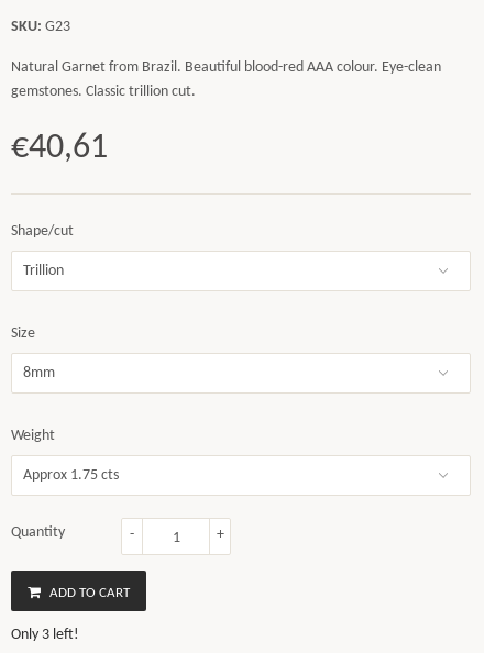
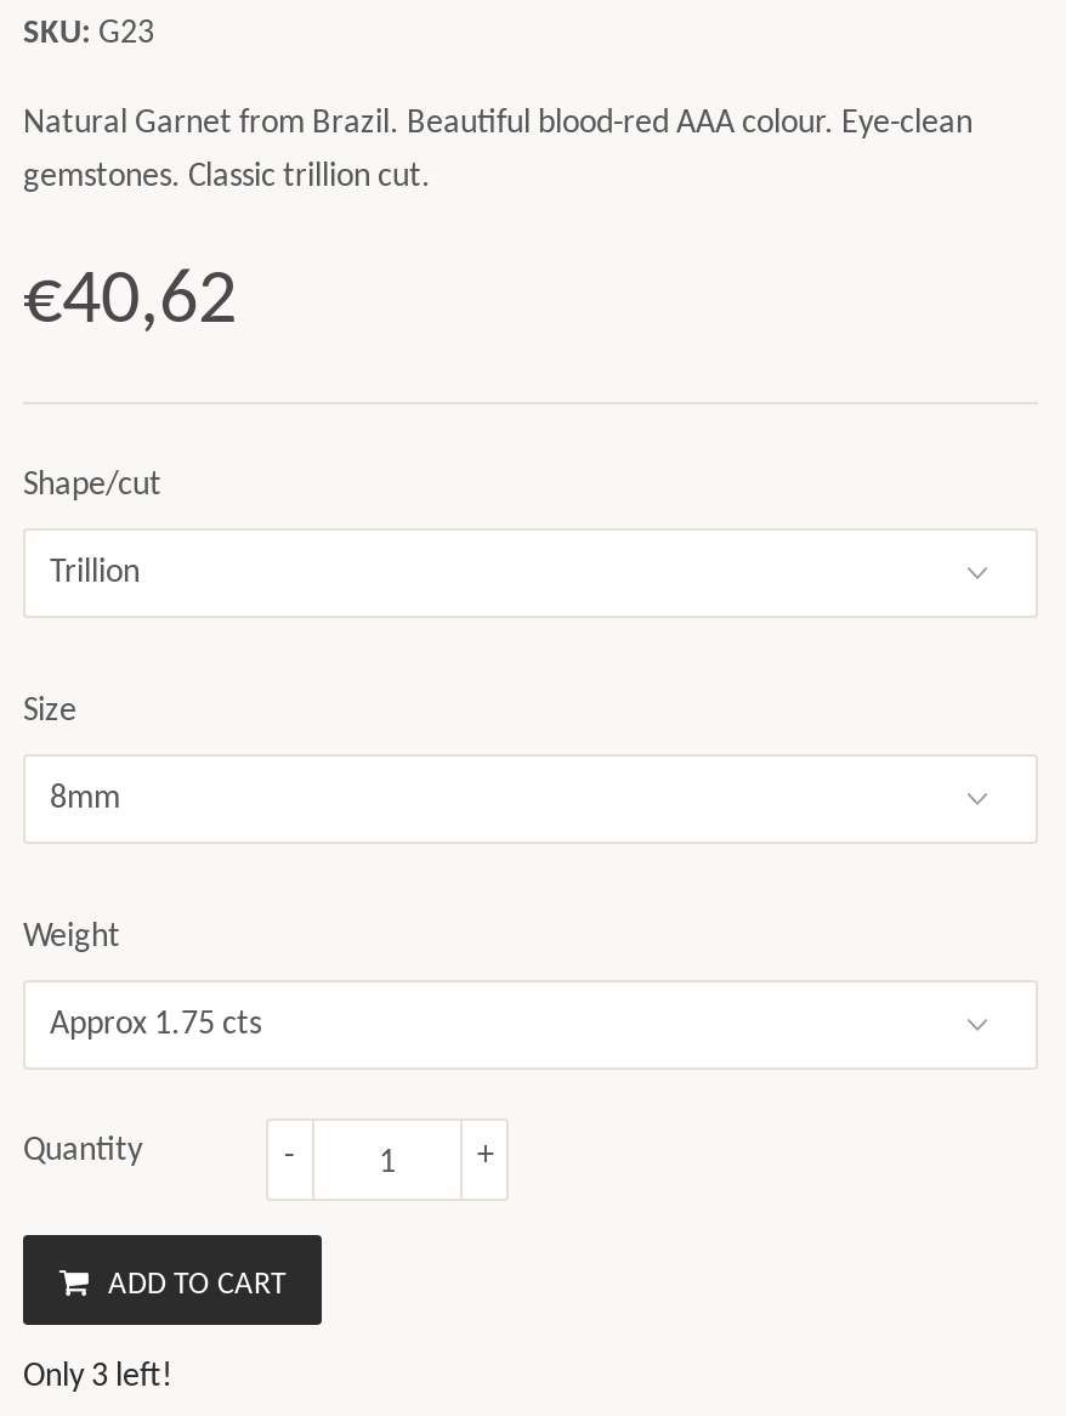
[11,131,108,166] €40,61 -> [23,264,237,341] €40,62

